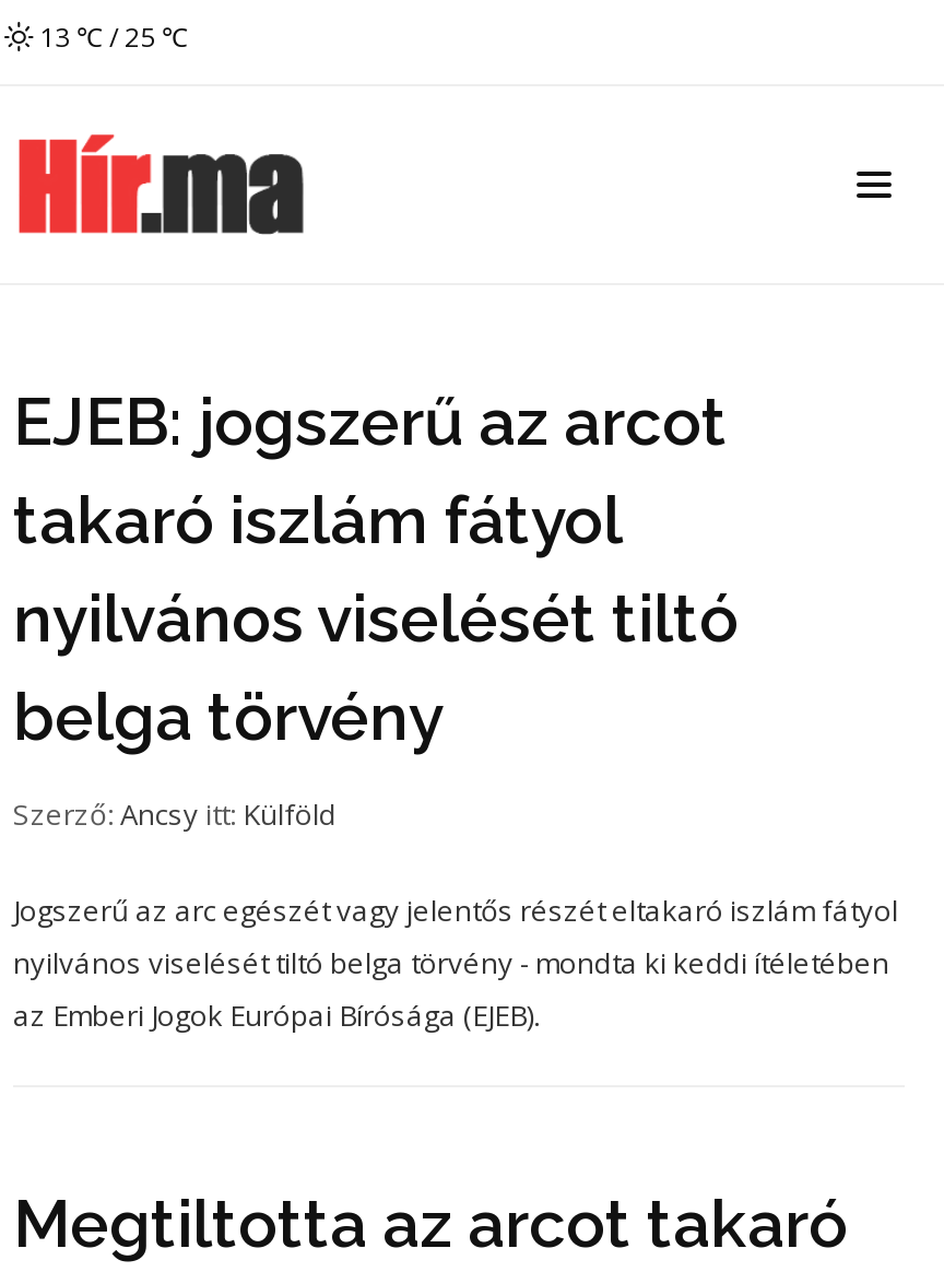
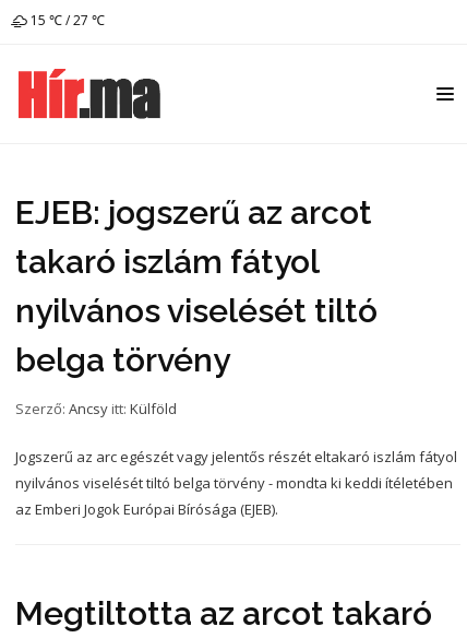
[33,19,188,56] 13 ℃ / 25 ℃ -> [27,11,105,29] 15 ℃ / 27 ℃

